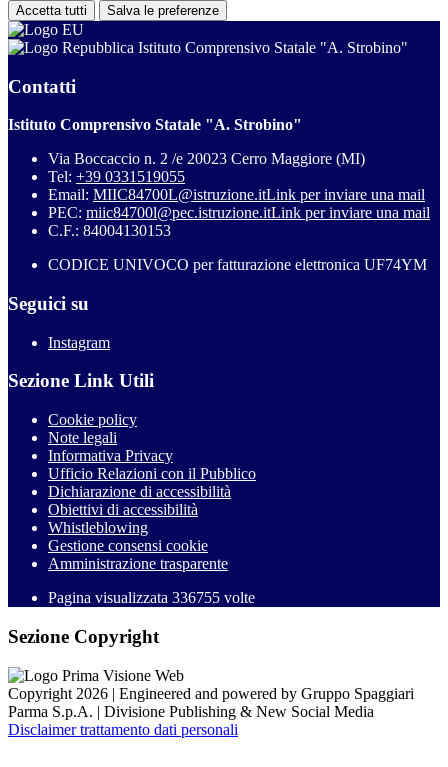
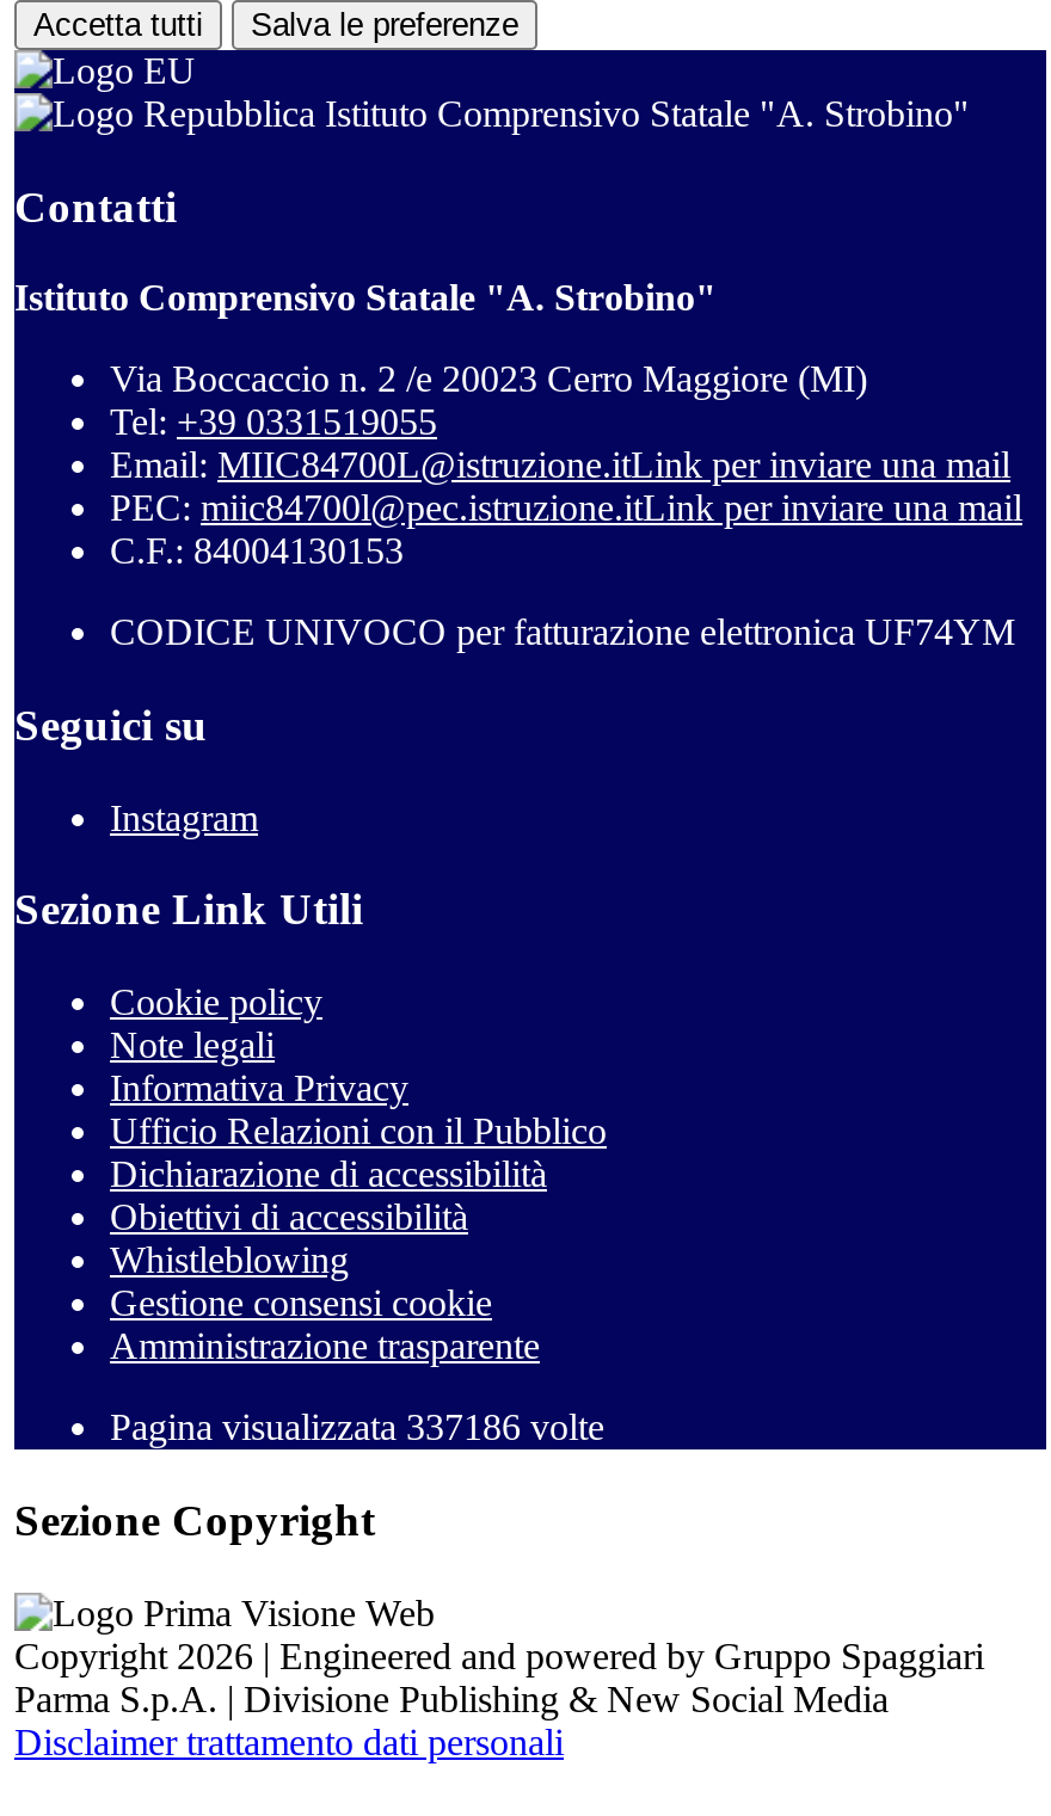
[48,589,255,606] Pagina visualizzata 336755 volte -> [110,1407,604,1448] Pagina visualizzata 337186 volte

